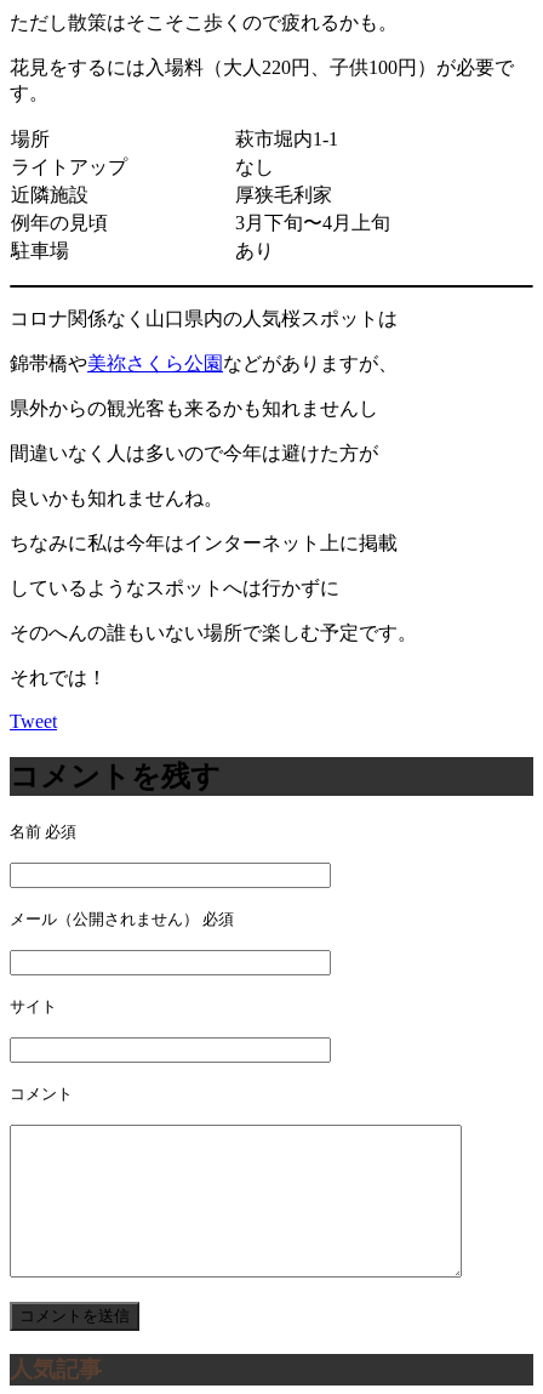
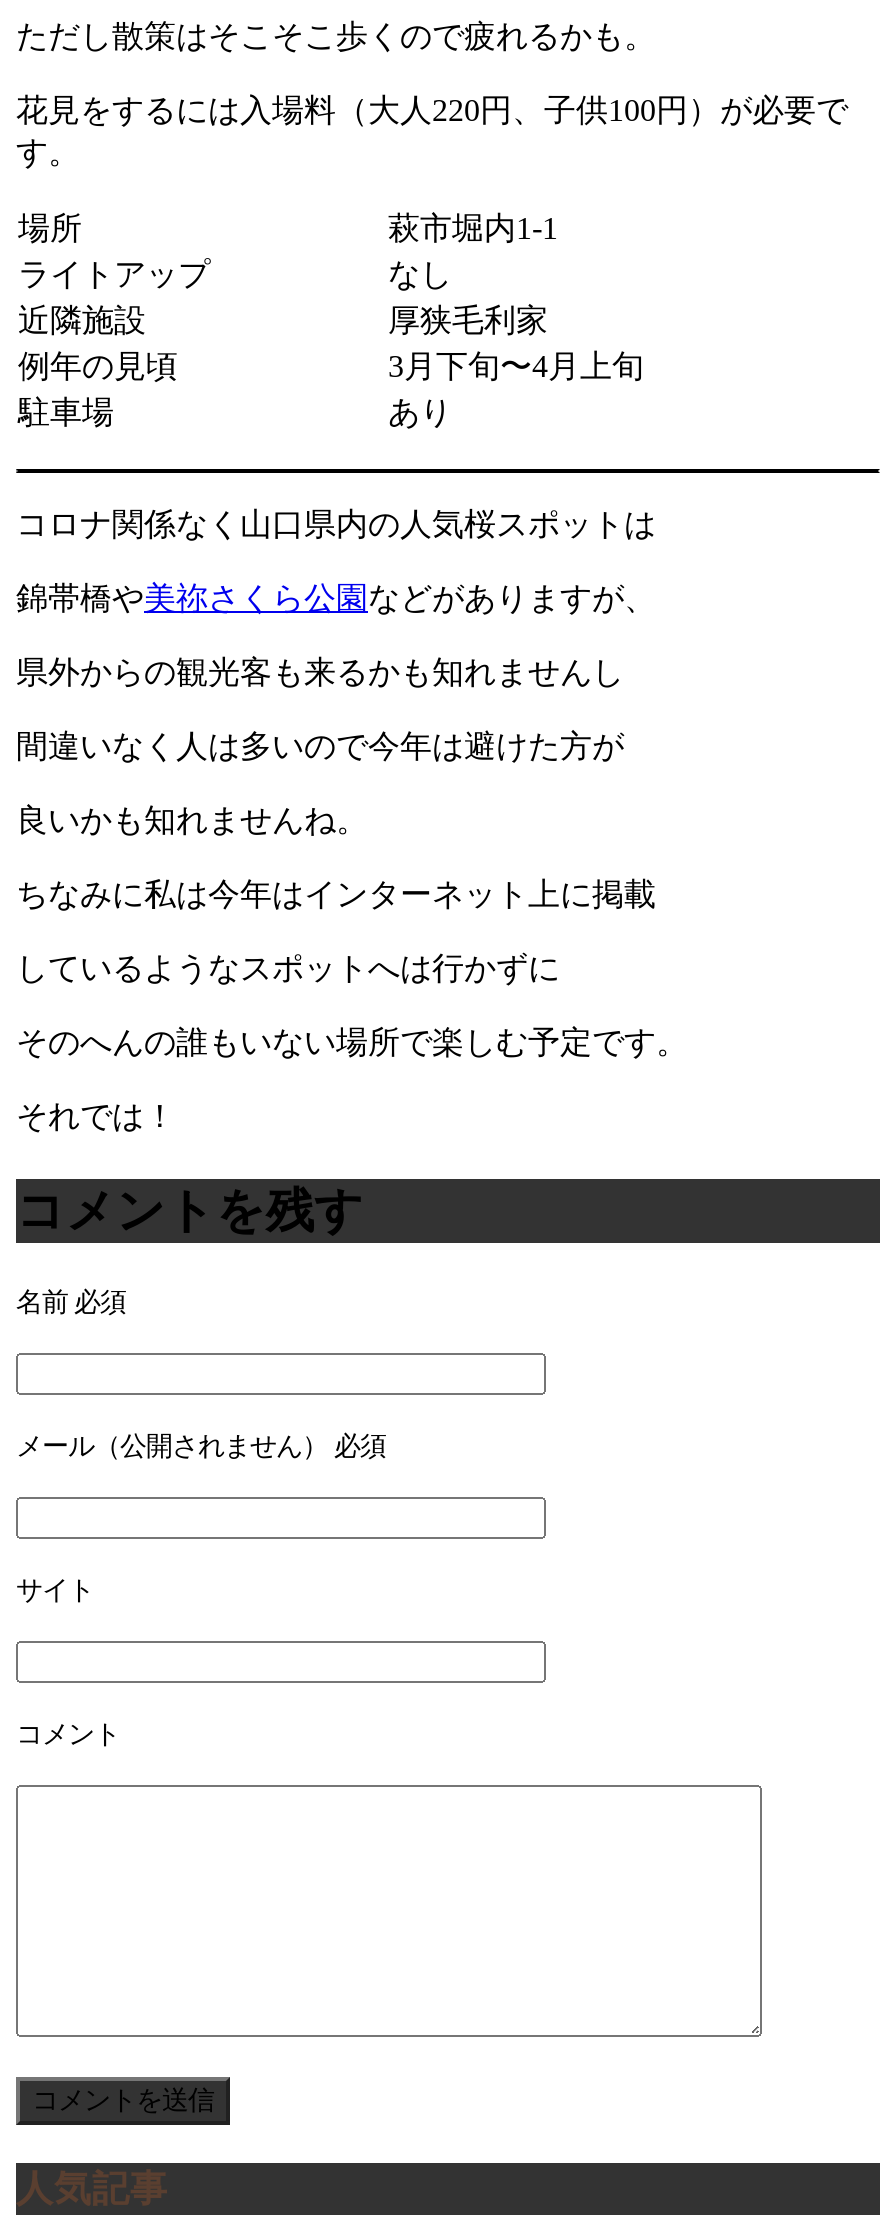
[10,711,57,732] Tweet -> none

